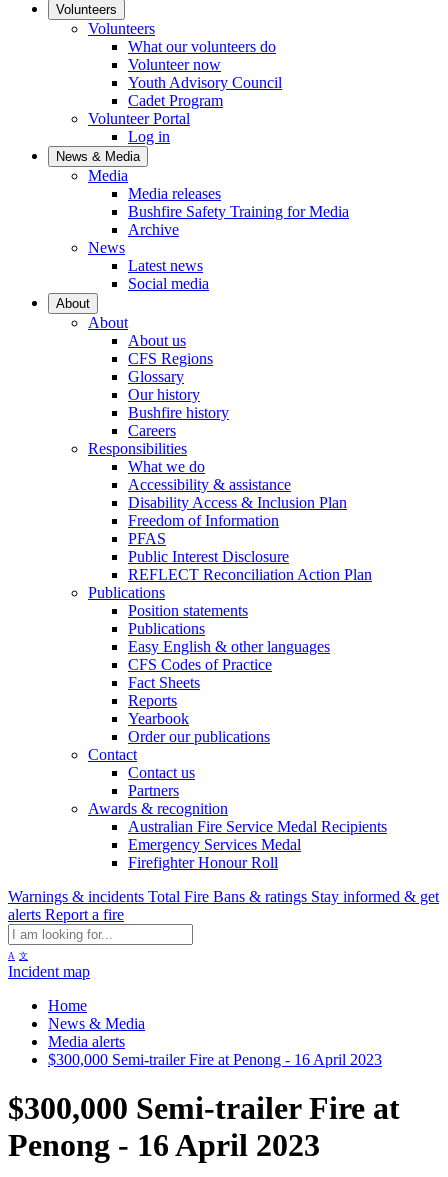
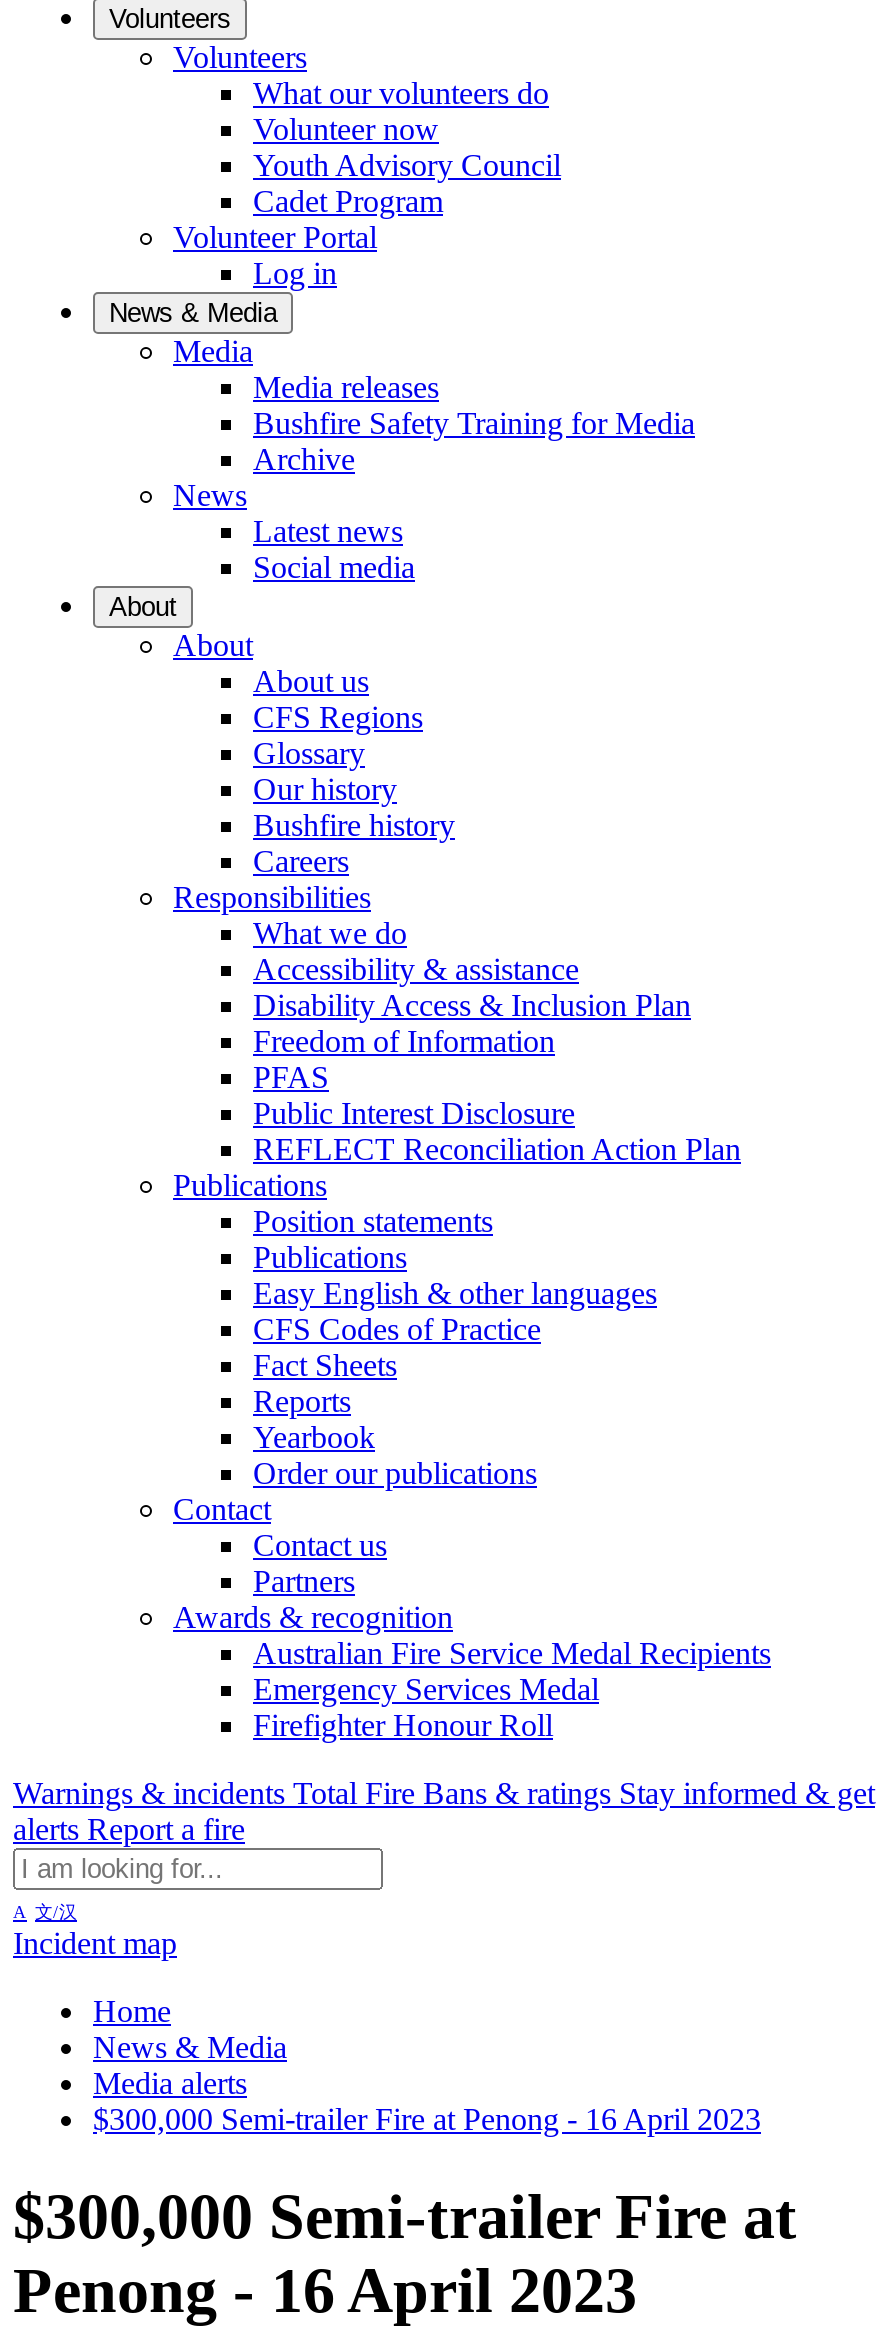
[8,951,28,961] A 文 -> [13,1902,77,1922] A 文/汉

